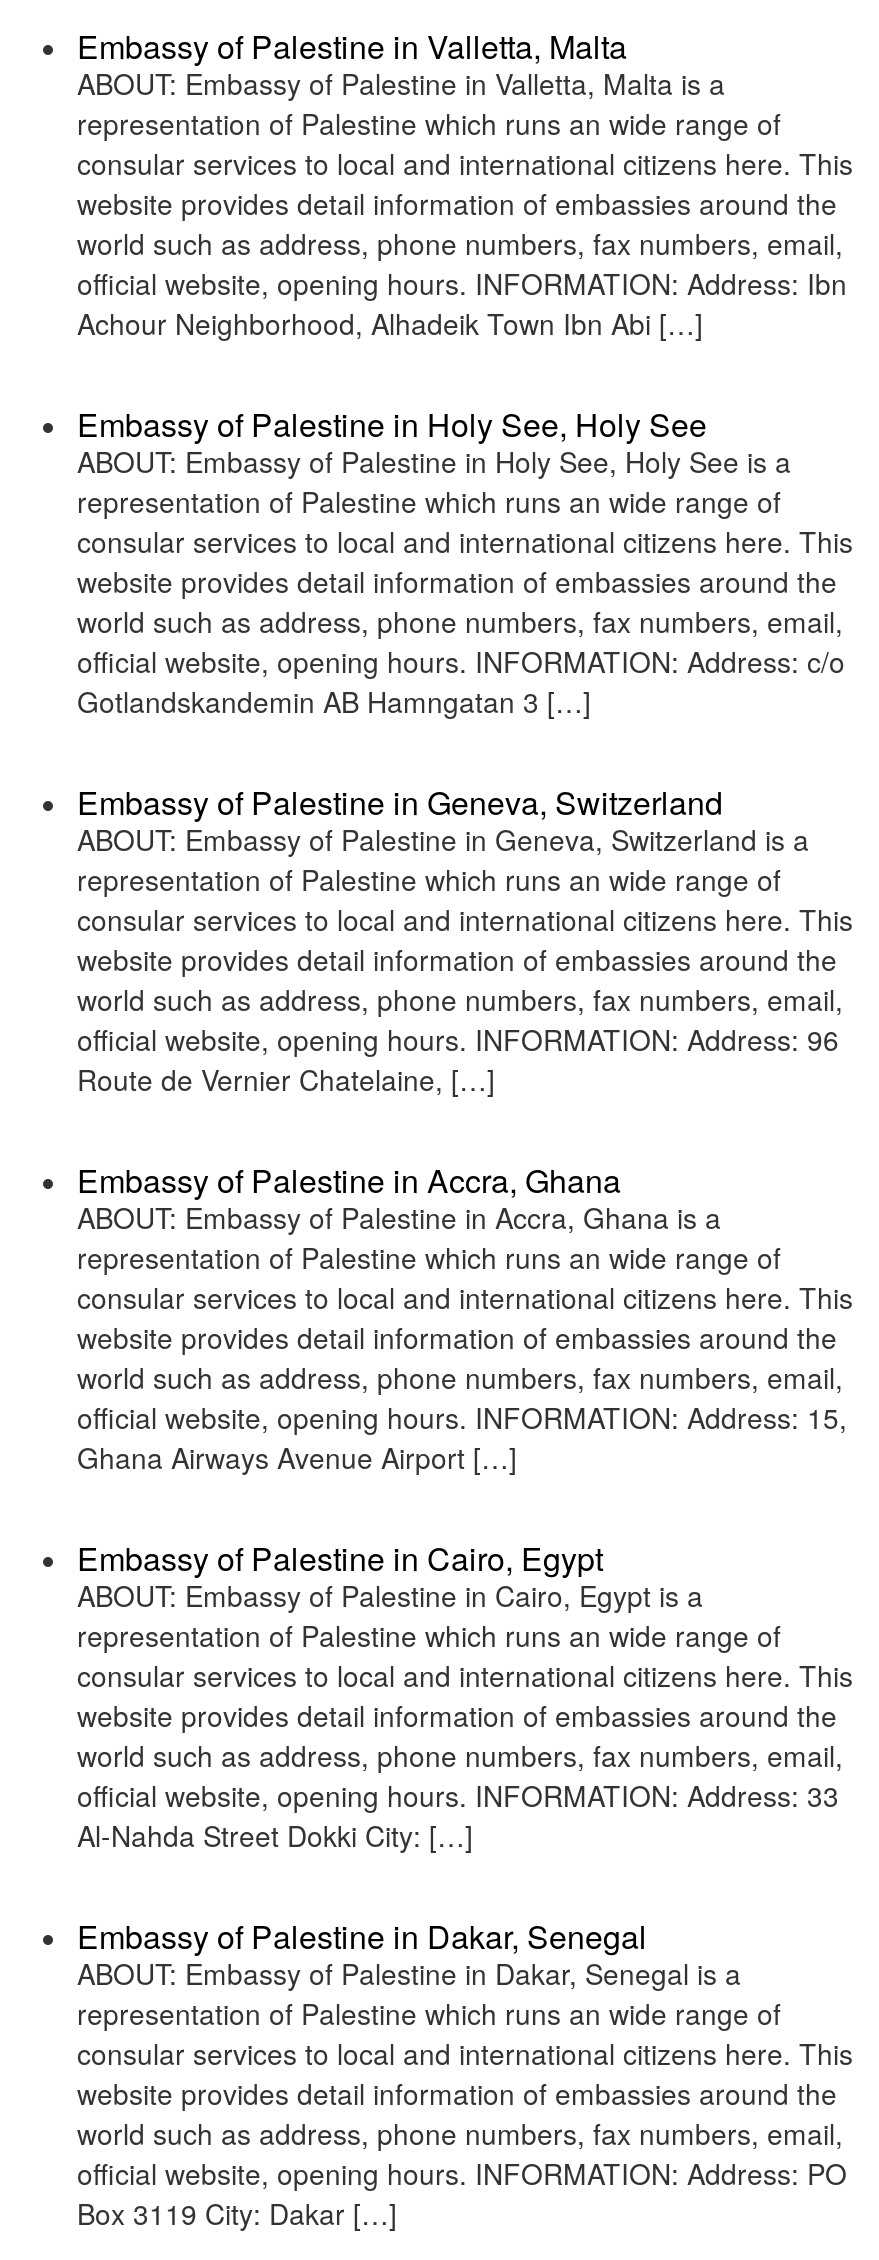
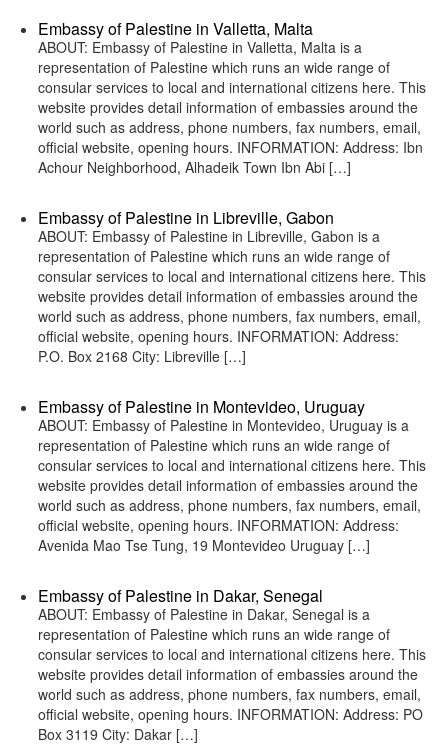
[77,401,791,481] Embassy of Palestine in Holy See, Holy See | ABOUT: Embassy of Palestine in Holy See, Holy See is a -> [38,206,380,246] Embassy of Palestine in Libreville, Gabon | ABOUT: Embassy of Palestine in Libreville, Gabon is a
[77,641,845,721] official website, opening hours. INFORMATION: Address: c/o | Gotlandskandemin AB Hamngatan 3 […] -> [38,326,399,366] official website, opening hours. INFORMATION: Address: | P.O. Box 2168 City: Libreville […]
[77,779,809,859] Embassy of Palestine in Geneva, Switzerland | ABOUT: Embassy of Palestine in Geneva, Switzerland is a -> [38,395,409,435] Embassy of Palestine in Montevideo, Uruguay | ABOUT: Embassy of Palestine in Montevideo, Uruguay is a
[77,1019,853,1855] official website, opening hours. INFORMATION: Address: 96 | Route de Vernier Chatelaine, […] | Embassy of Palestine in Accra, Ghana | ABOUT: Embassy of Palestine in Accra, Ghana is a | representation of Palestine which runs an wide range of | consular services to local and international citizens here. This | website provides detail information of embassies around the | world such as address, phone numbers, fax numbers, email, | official website, opening hours. INFORMATION: Address: 15, | Ghana Airways Avenue Airport […] | Embassy of Palestine in Cairo, Egypt | ABOUT: Embassy of Palestine in Cairo, Egypt is a | representation of Palestine which runs an wide range of | consular services to local and international citizens here. This | website provides detail information of embassies around the | world such as address, phone numbers, fax numbers, email, | official website, opening hours. INFORMATION: Address: 33 | Al-Nahda Street Dokki City: […] -> [38,515,399,555] official website, opening hours. INFORMATION: Address: | Avenida Mao Tse Tung, 19 Montevideo Uruguay […]

